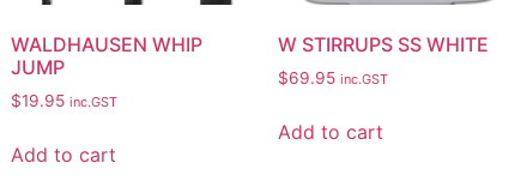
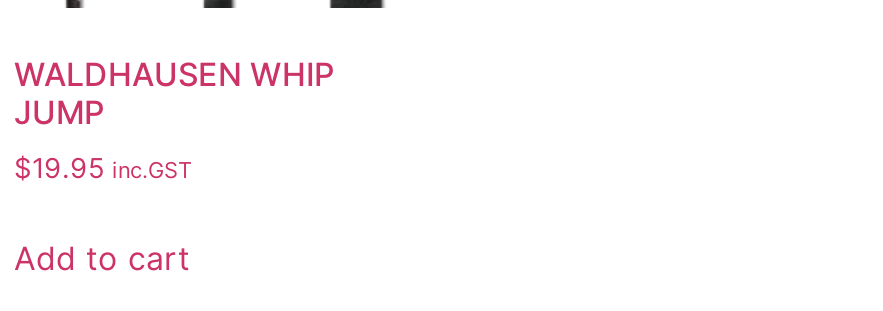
[277,32,488,143] W STIRRUPS SS WHITE | $69.95 inc.GST | Add to cart -> none

